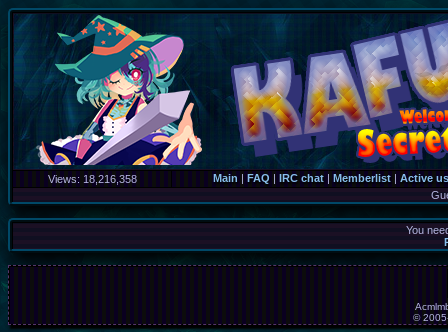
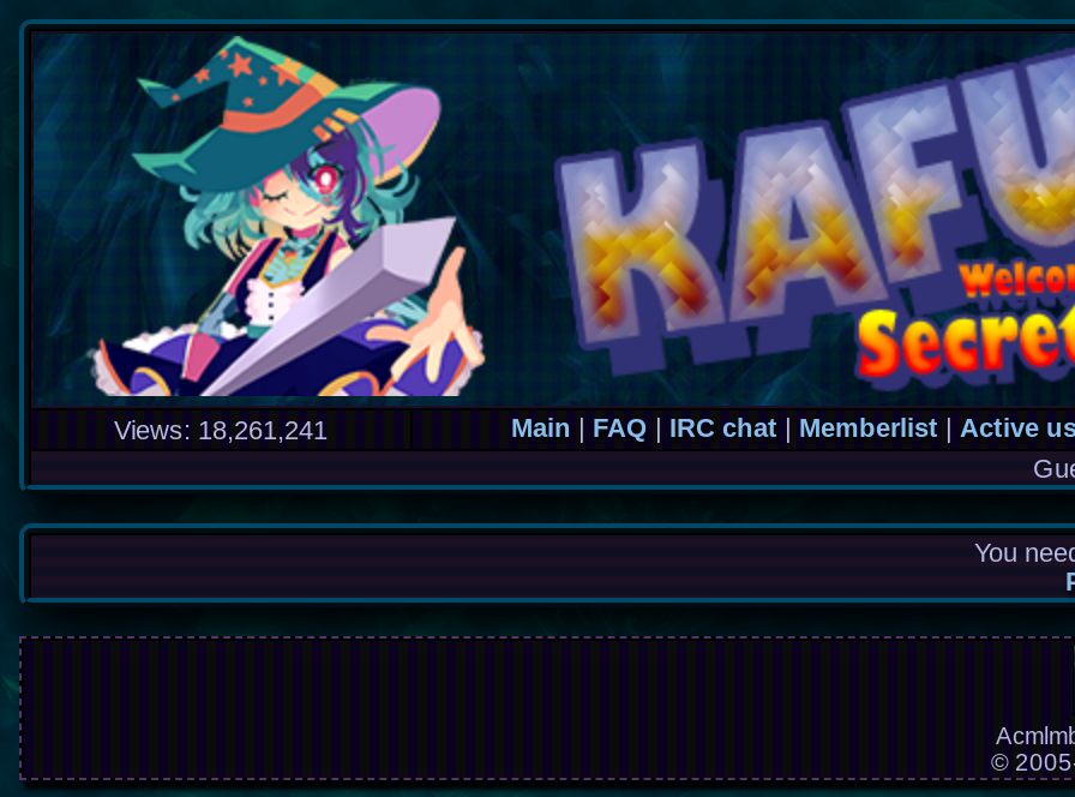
[47,173,136,185] Views: 18,216,358 -> [114,415,328,444] Views: 18,261,241

